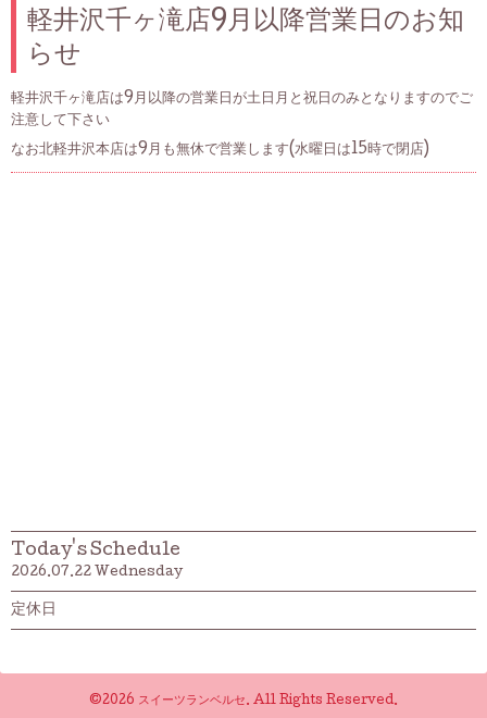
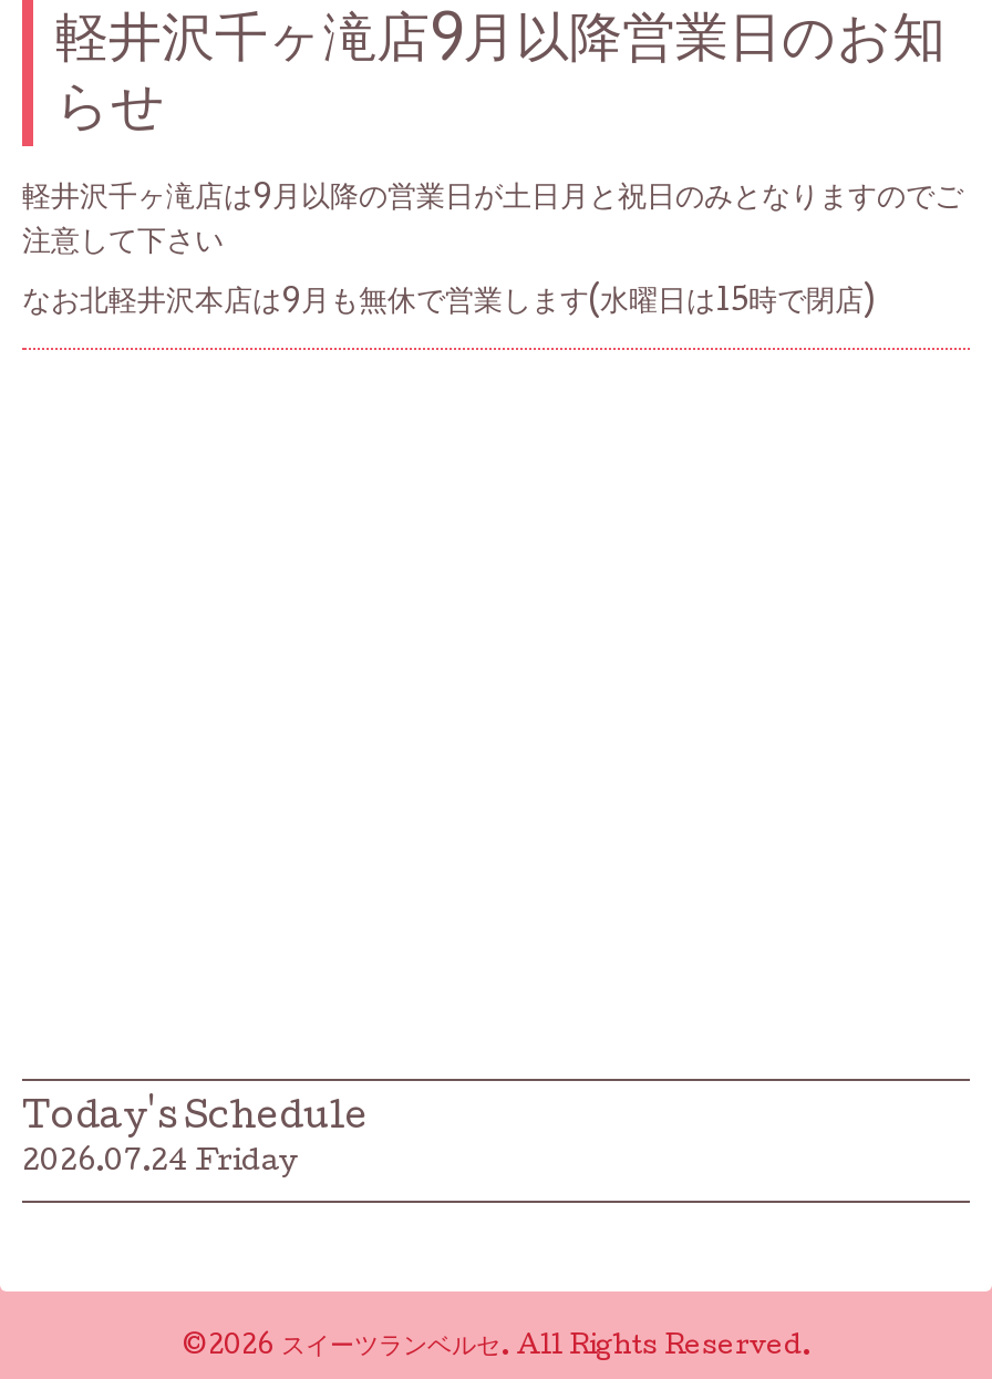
[11,566,183,619] 2026.07.22 Wednesday | 定休日 -> [22,1150,297,1179] 2026.07.24 Friday

